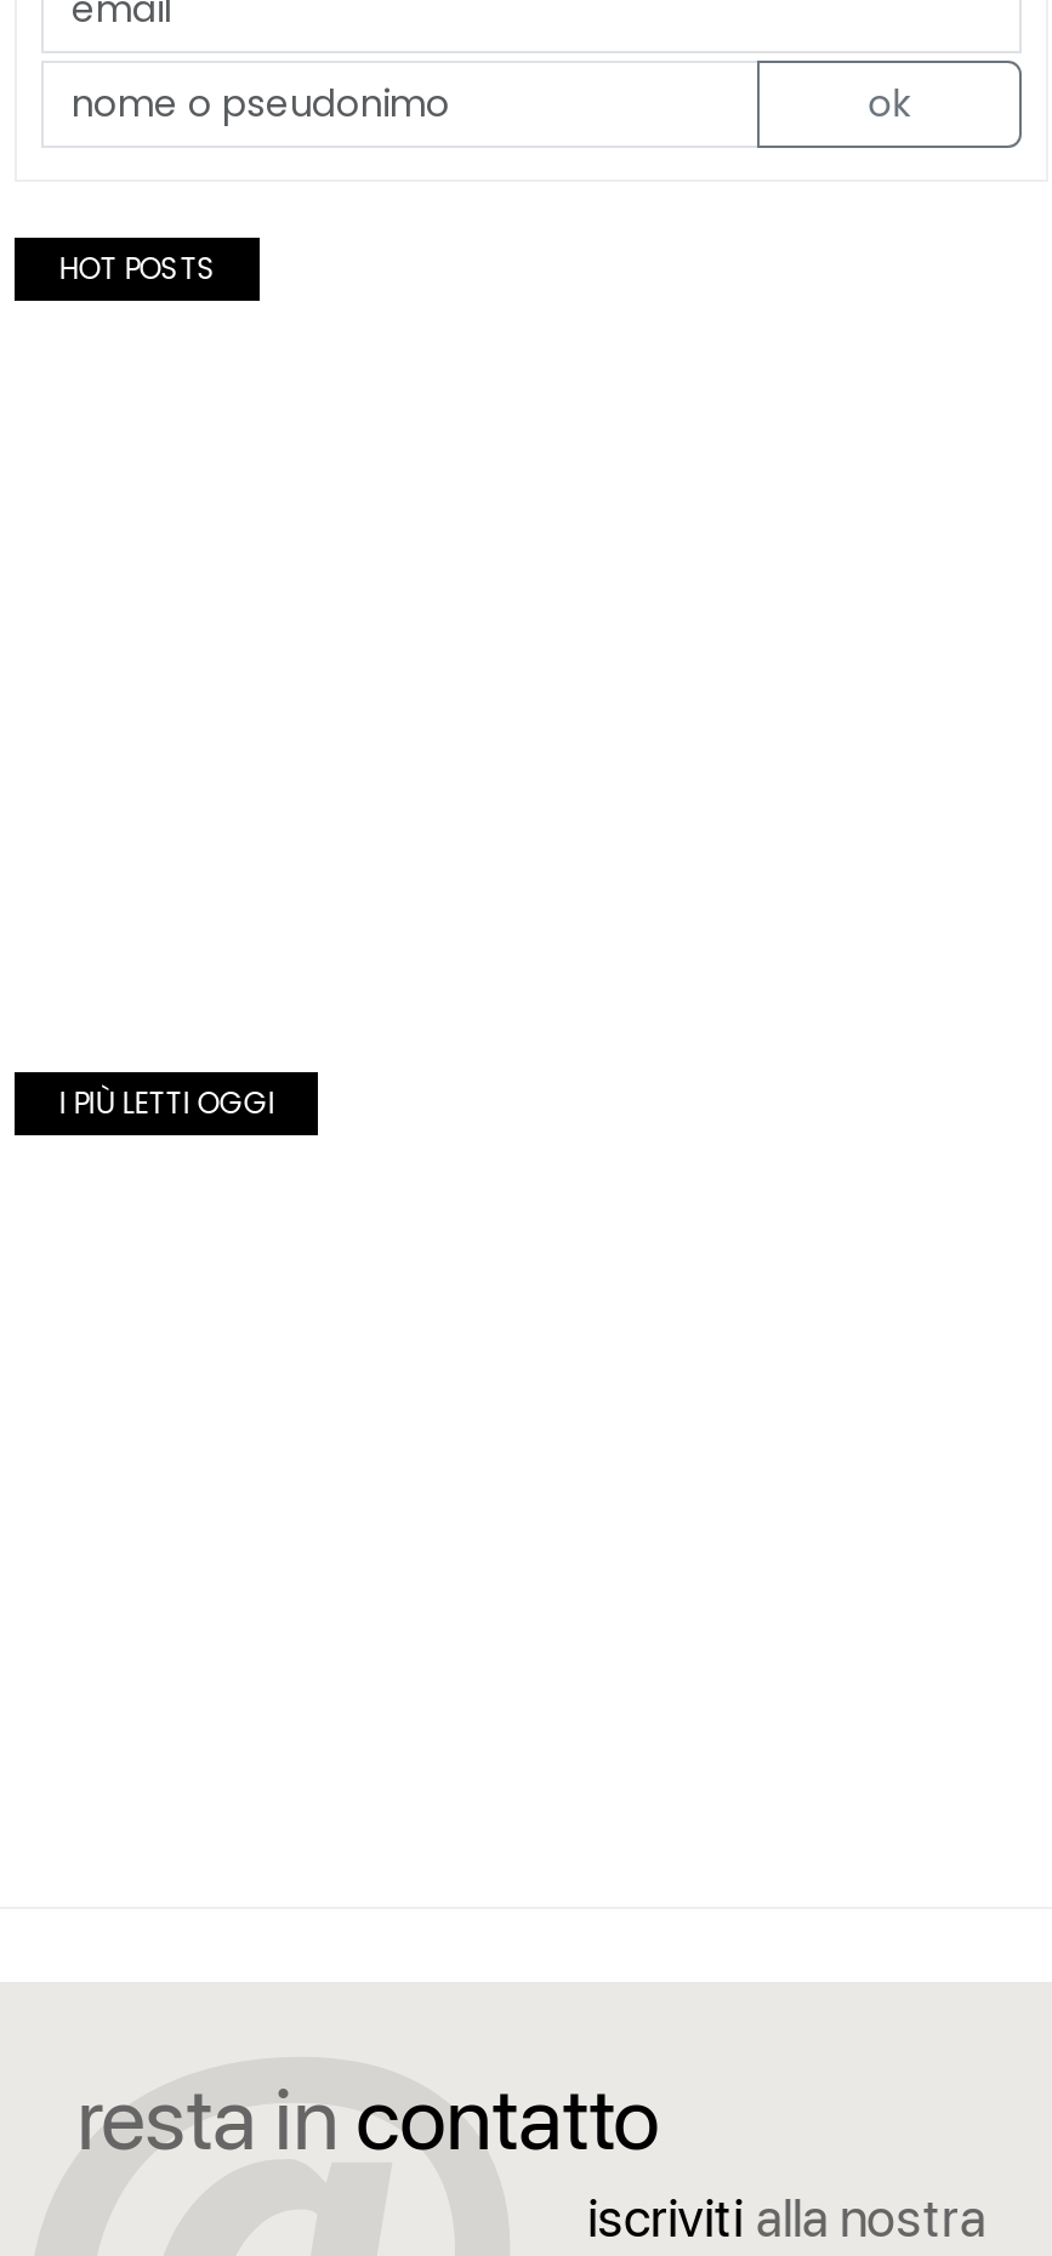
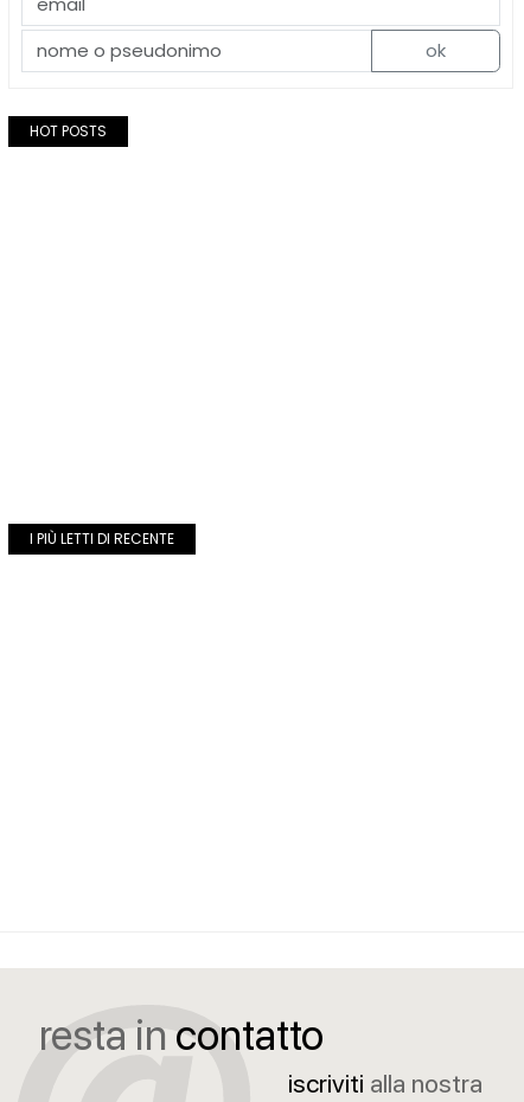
[59,1081,275,1123] I PIÙ LETTI OGGI -> [30,528,175,548] I PIÙ LETTI DI RECENTE

